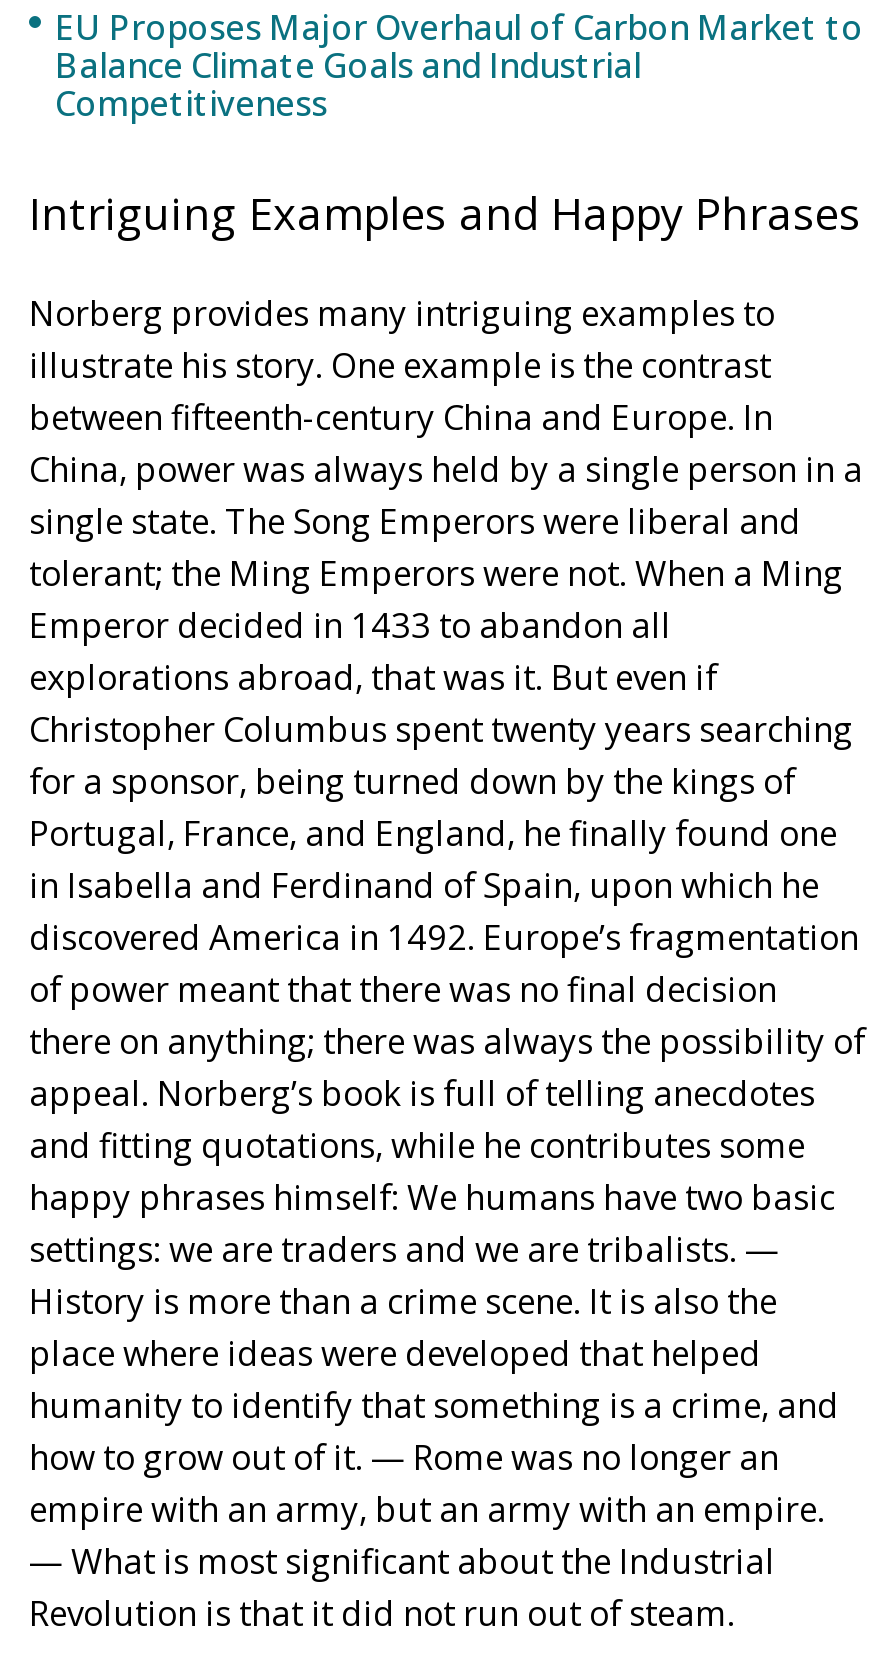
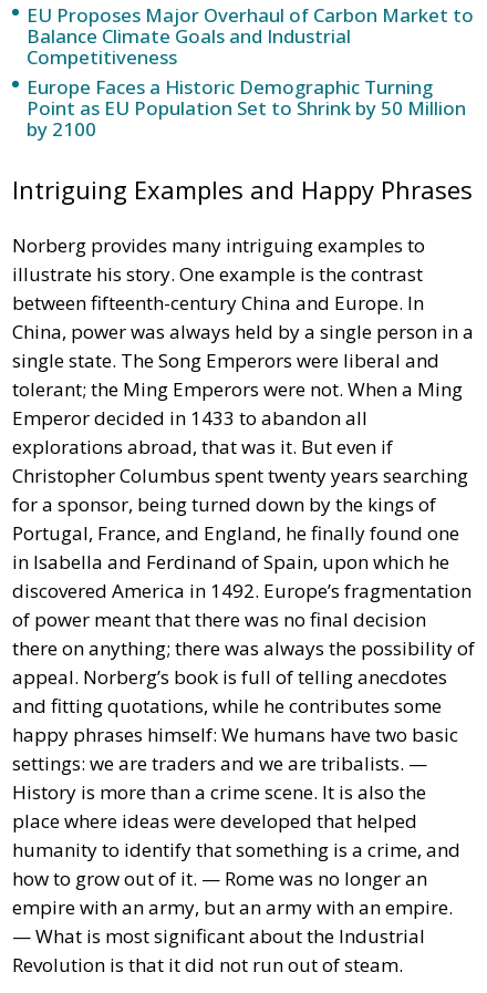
none -> [27,74,466,142] Europe Faces a Historic Demographic Turning | Point as EU Population Set to Shrink by 50 Million | by 2100

